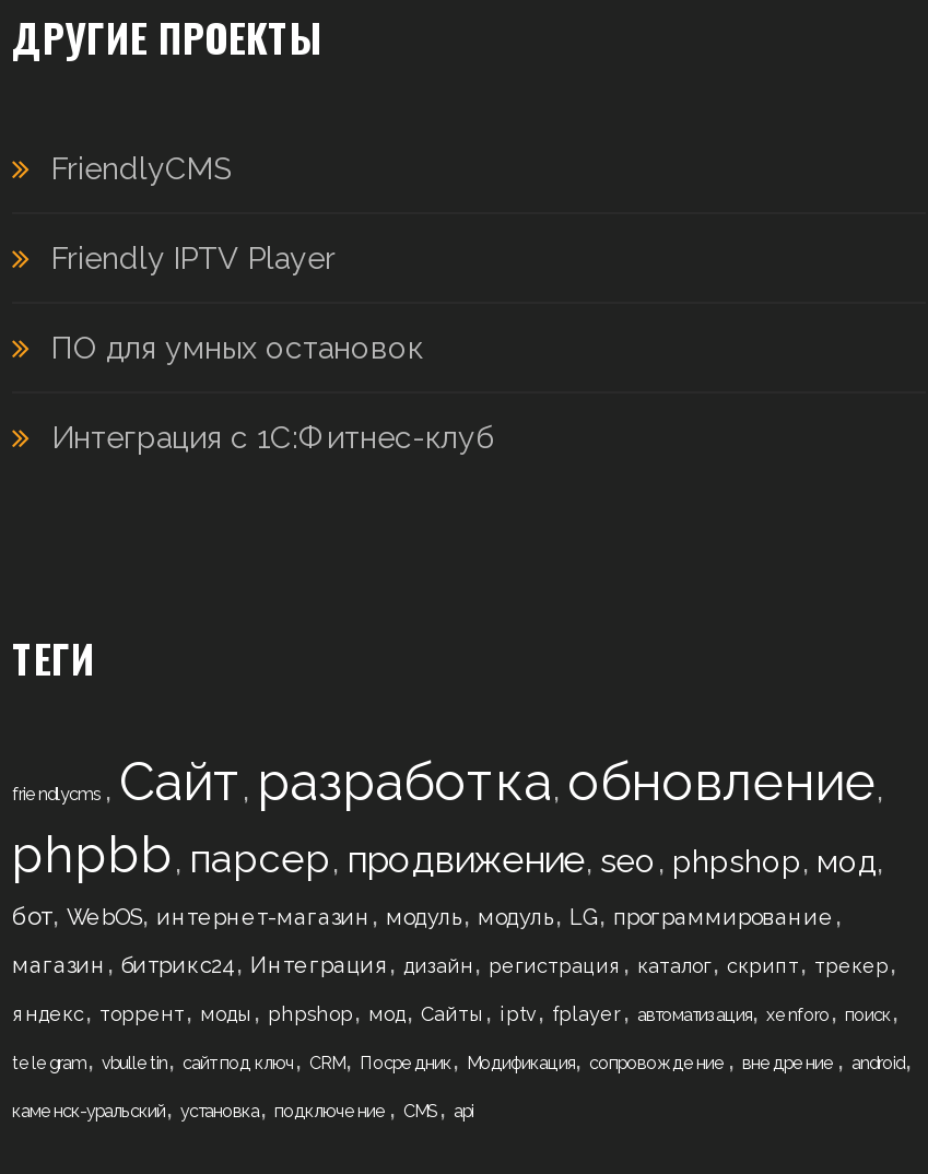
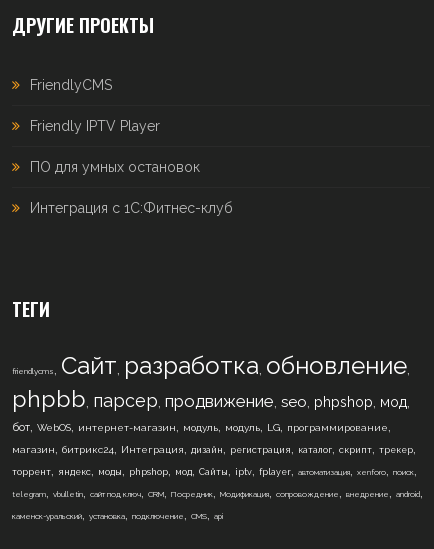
[12,989,897,1031] яндекс, торрент, моды, phpshop, мод, Сайты, iptv, fplayer, автоматизация, xenforo, поиск, -> [12,460,417,479] торрент, яндекс, моды, phpshop, мод, Сайты, iptv, fplayer, автоматизация, xenforo, поиск,

